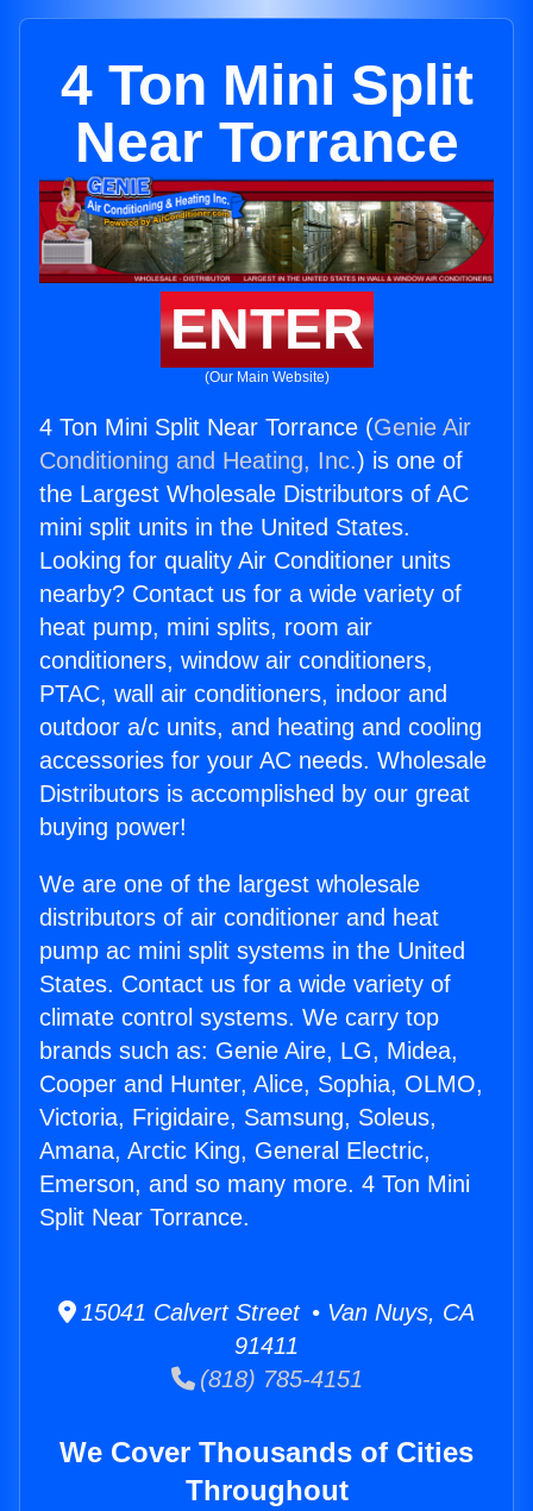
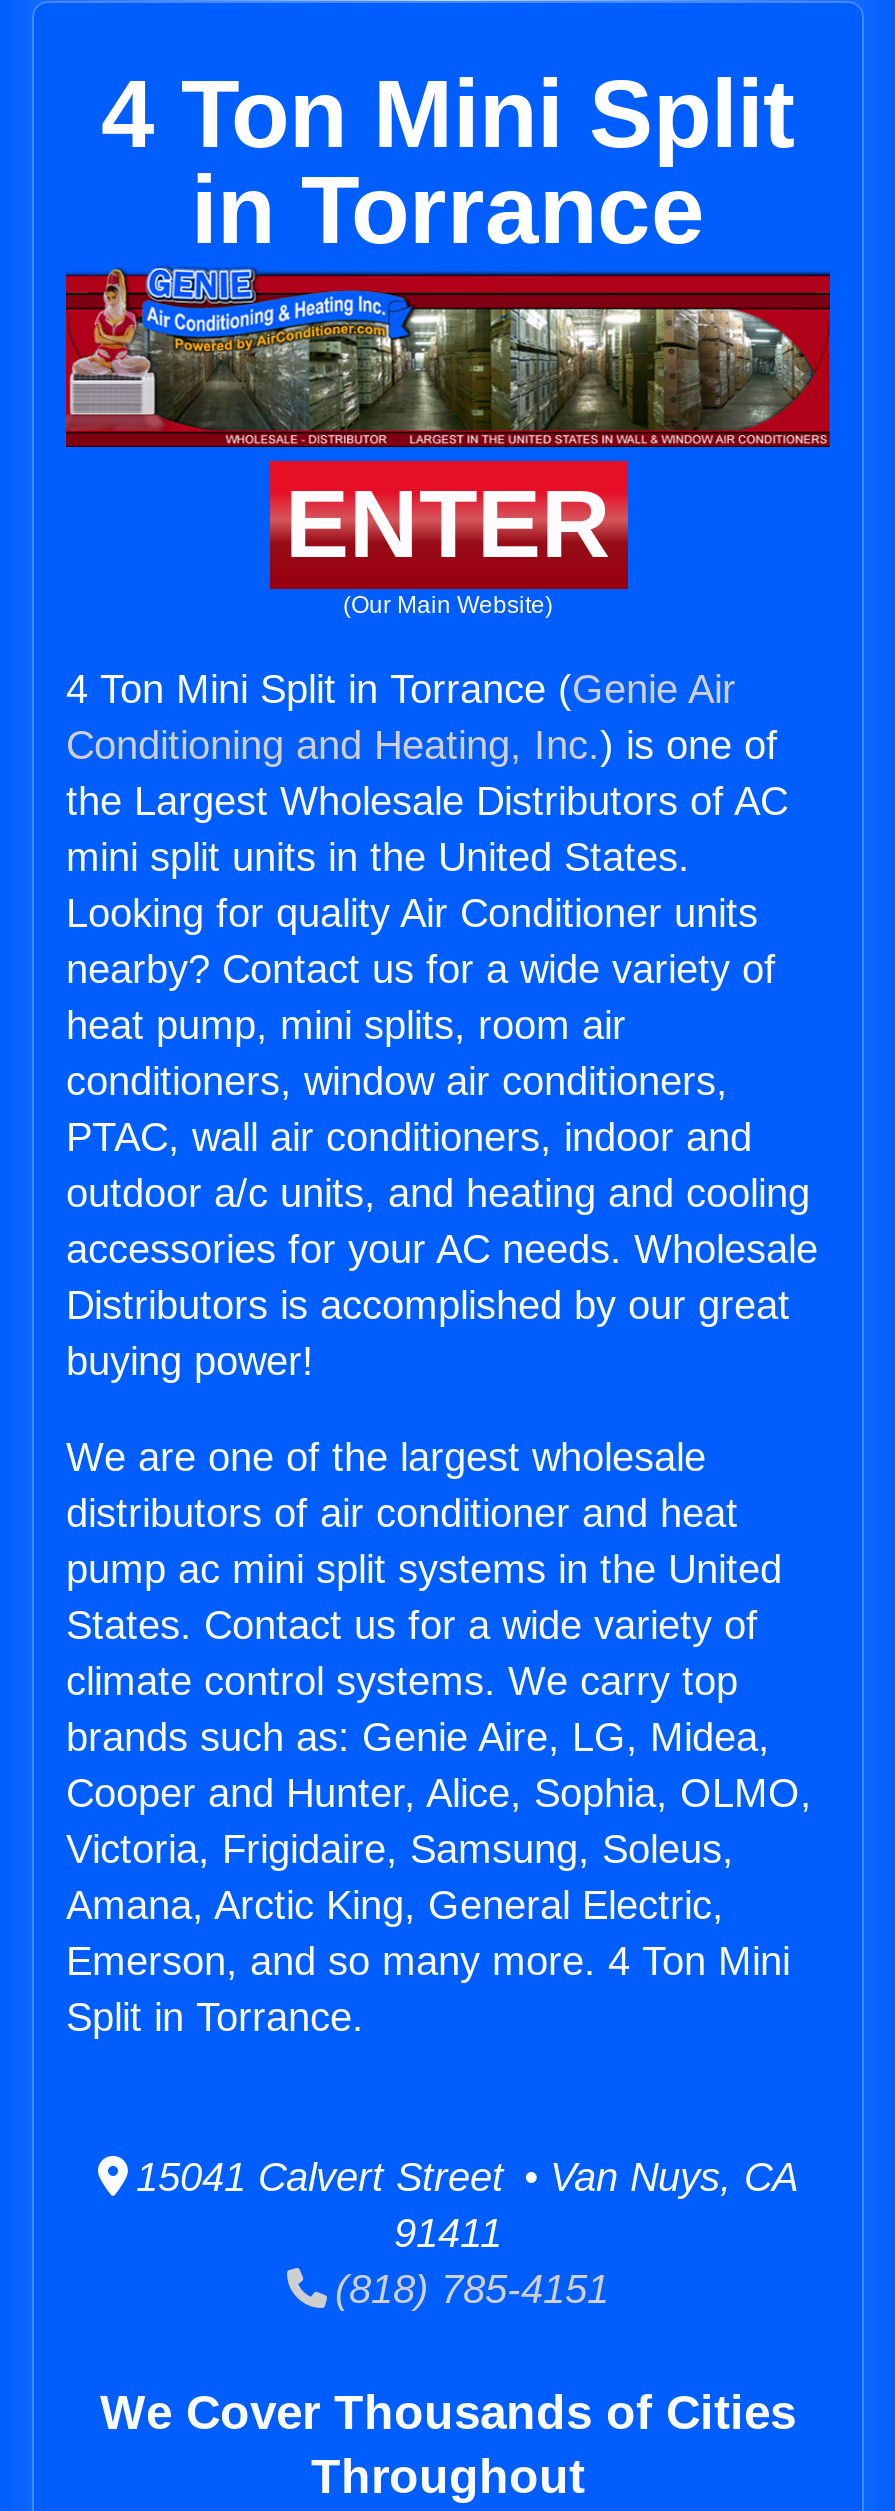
[74,111,459,174] Near Torrance -> [191,157,705,263] in Torrance
[39,414,471,440] 4 Ton Mini Split Near Torrance (Genie Air -> [66,667,736,711] 4 Ton Mini Split in Torrance (Genie Air
[39,1204,250,1230] Split Near Torrance. -> [66,1995,364,2039] Split in Torrance.

